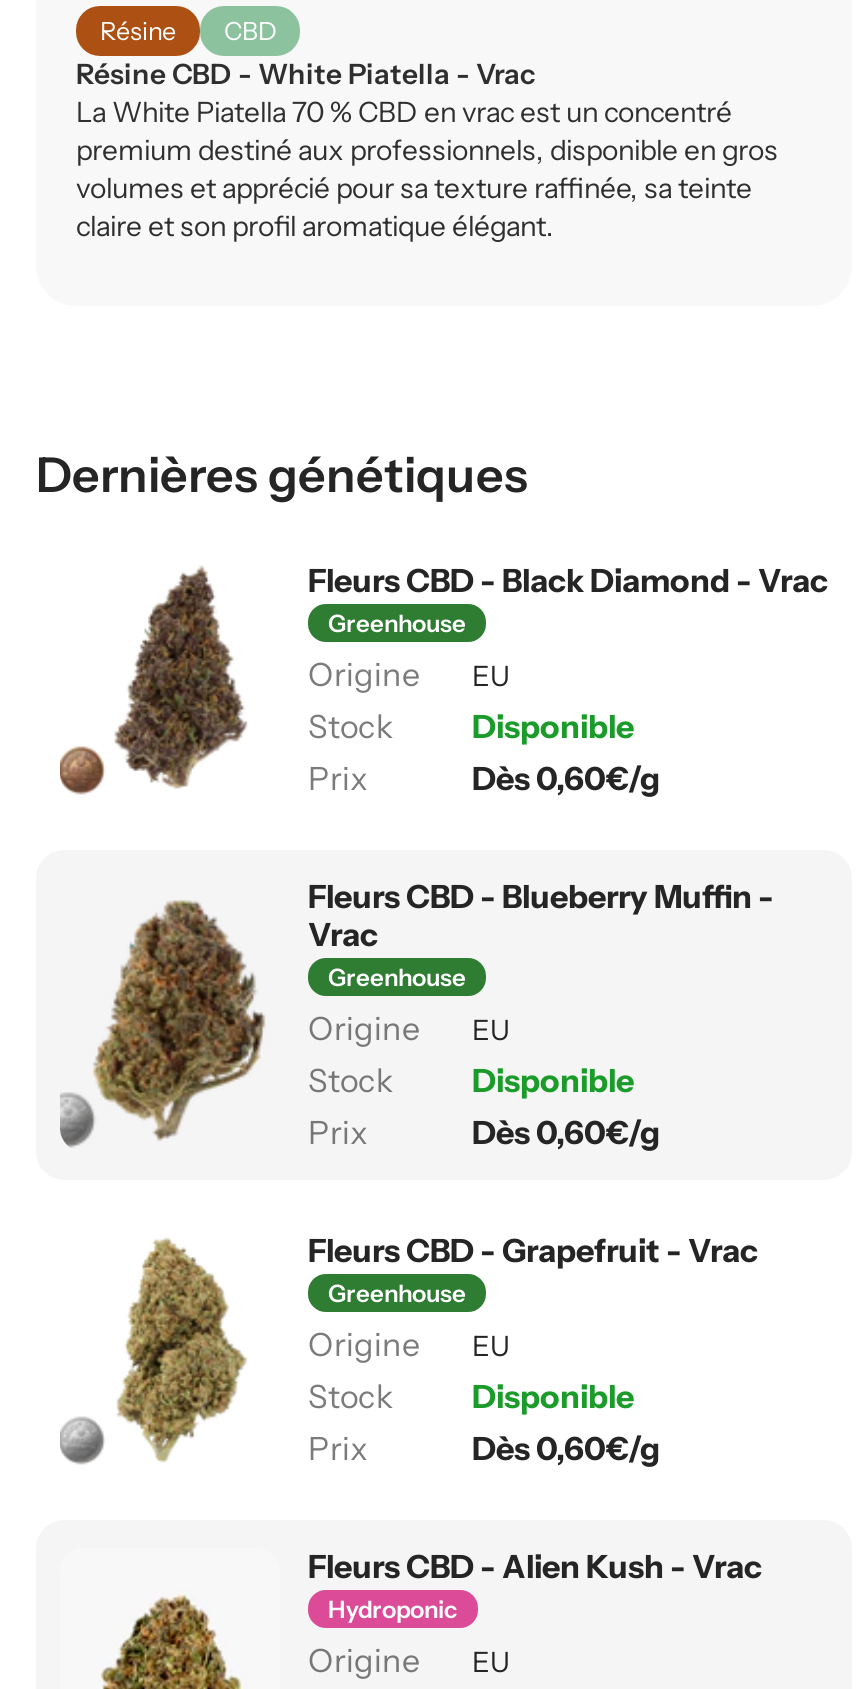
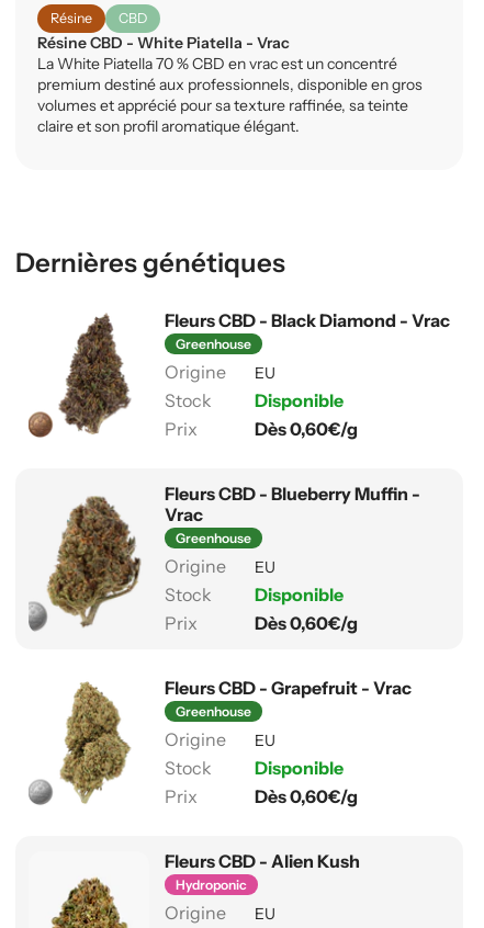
[308,1546,762,1586] Fleurs CBD - Alien Kush - Vrac -> [165,850,360,872] Fleurs CBD - Alien Kush

